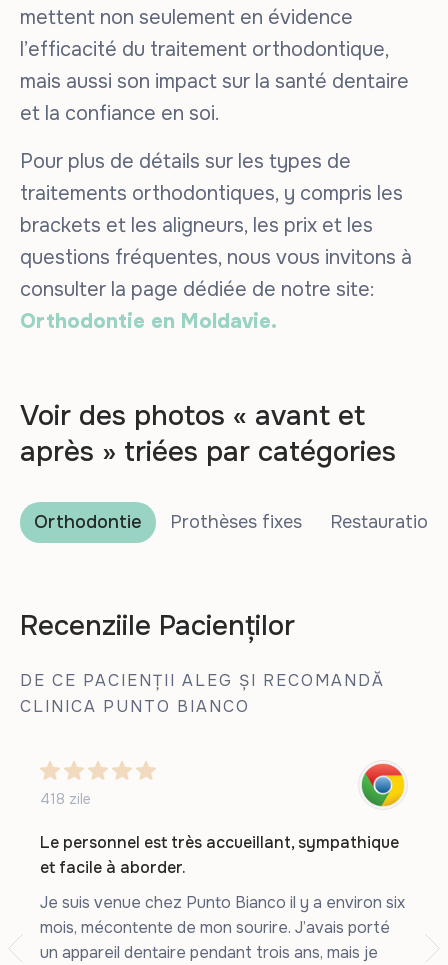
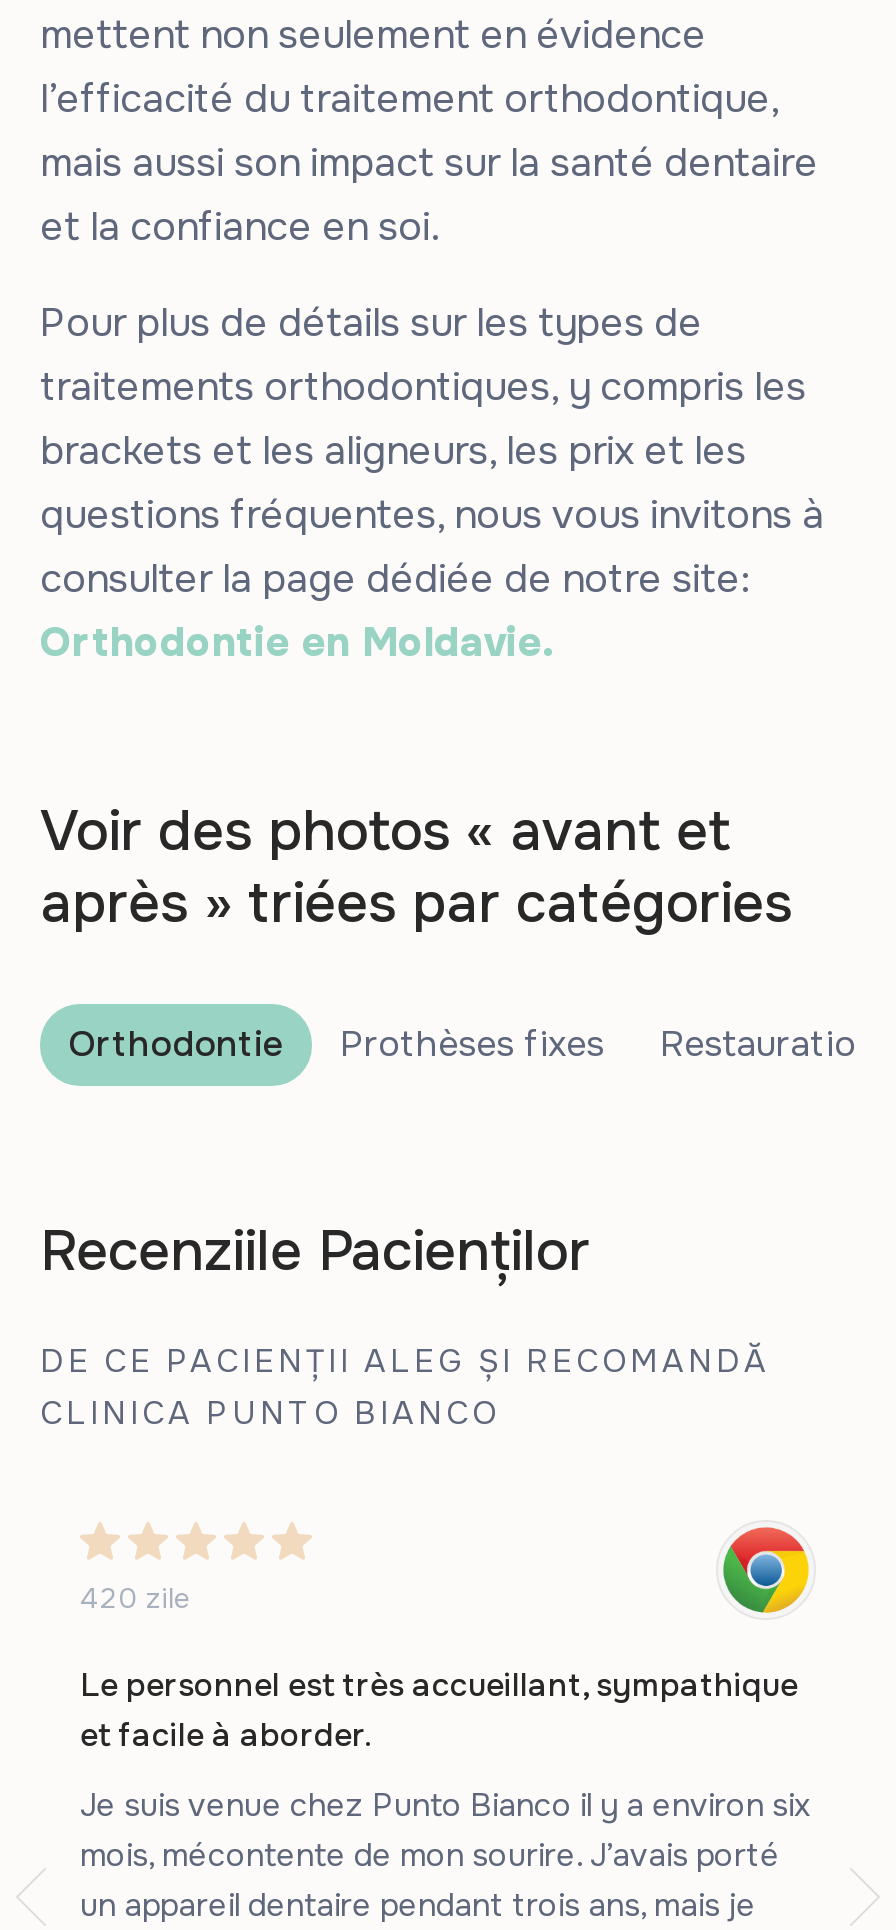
[40,790,91,808] 418 zile -> [80,1580,190,1616] 420 zile

